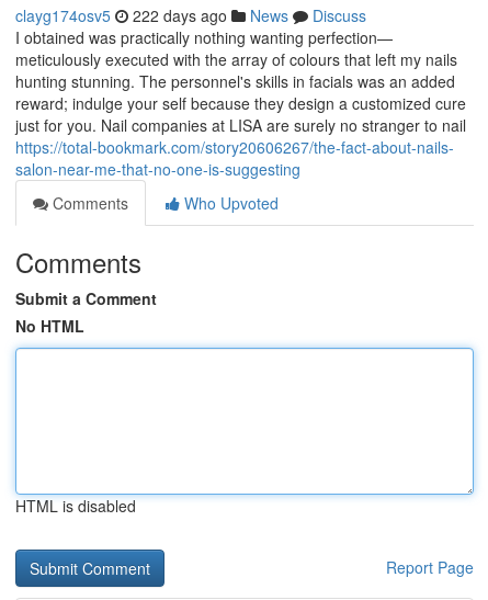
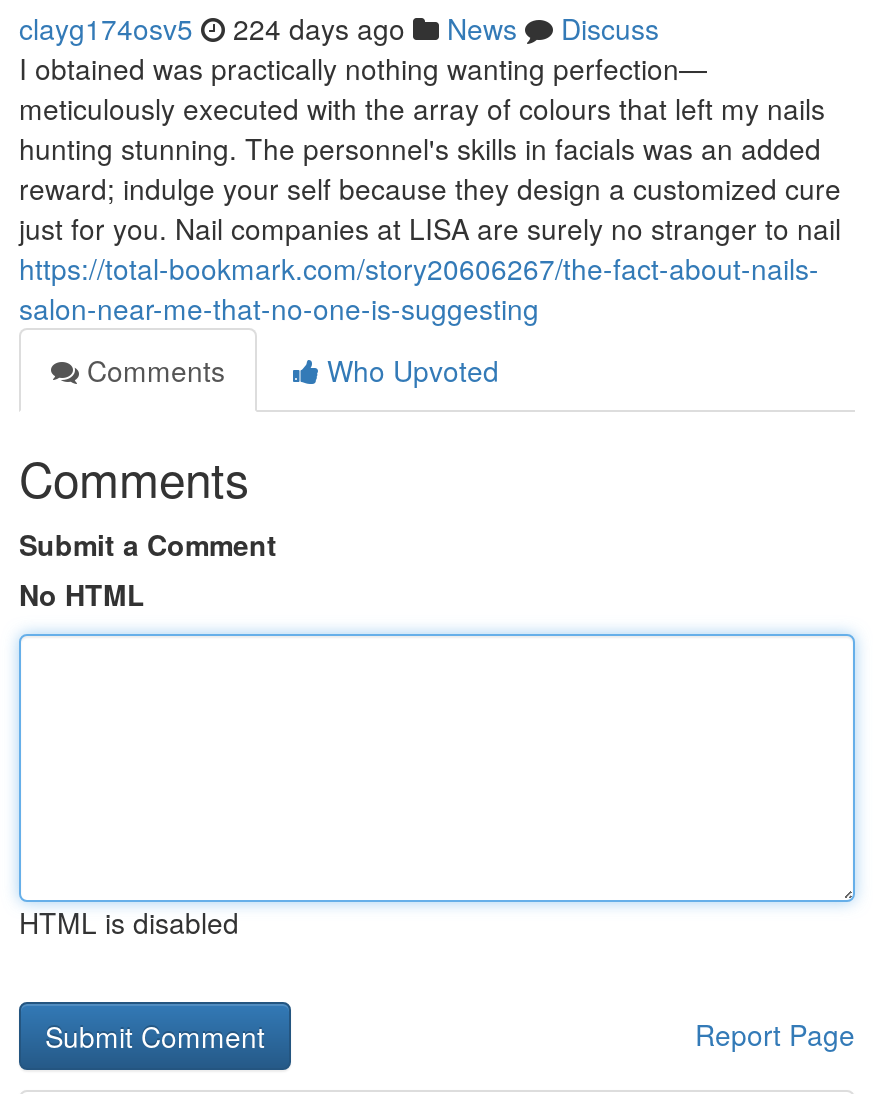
[15,4,366,26] clayg174osv5 222 days ago News Discuss -> [19,8,659,48] clayg174osv5 224 days ago News Discuss

